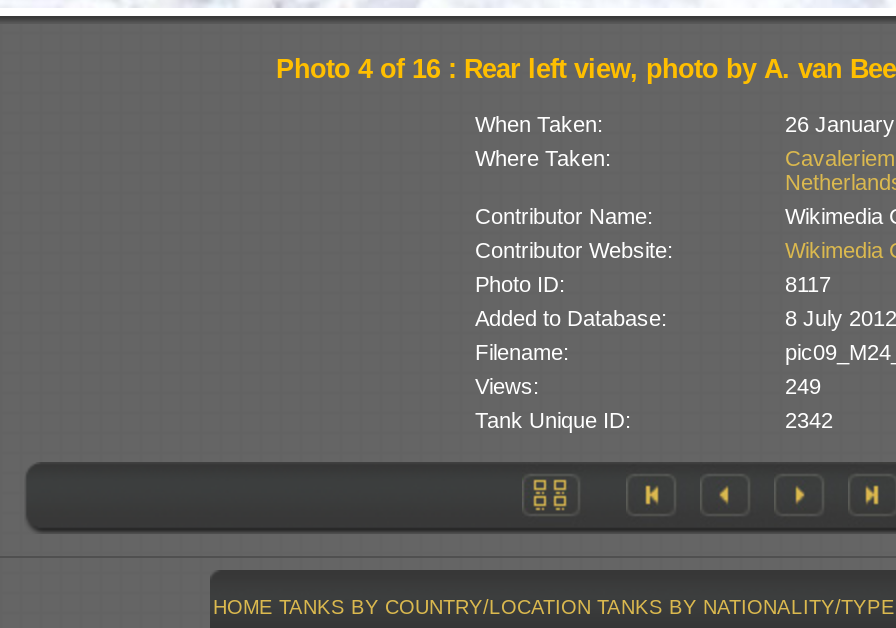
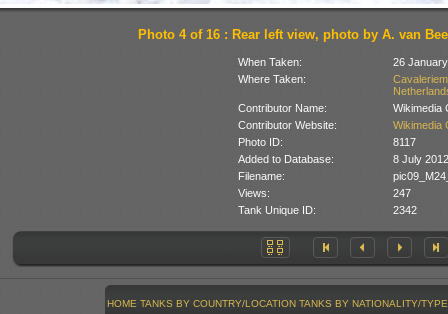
[785,374,821,398] 249 -> [392,187,410,199] 247

